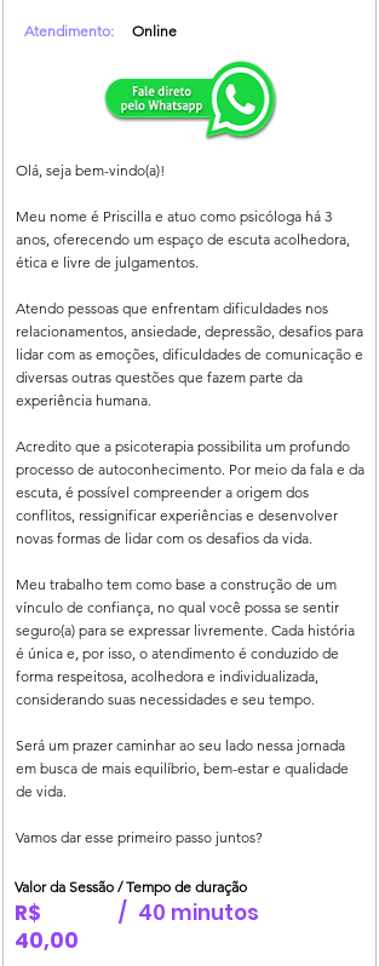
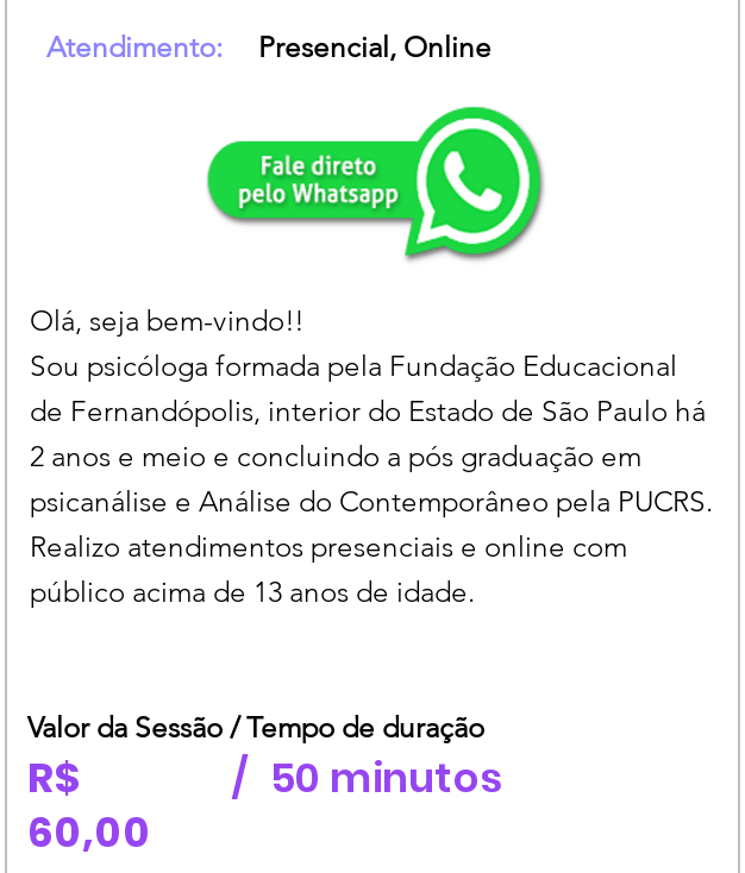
[131,22,176,40] Online -> [258,29,492,64] Presencial, Online
[15,161,364,846] Olá, seja bem-vindo(a)! | Meu nome é Priscilla e atuo como psicóloga há 3 | anos, oferecendo um espaço de escuta acolhedora, | ética e livre de julgamentos. | Atendo pessoas que enfrentam dificuldades nos | relacionamentos, ansiedade, depressão, desafios para | lidar com as emoções, dificuldades de comunicação e | diversas outras questões que fazem parte da | experiência humana. | Acredito que a psicoterapia possibilita um profundo | processo de autoconhecimento. Por meio da fala e da | escuta, é possível compreender a origem dos | conflitos, ressignificar experiências e desenvolver | novas formas de lidar com os desafios da vida. | Meu trabalho tem como base a construção de um | vínculo de confiança, no qual você possa se sentir | seguro(a) para se expressar livremente. Cada história | é única e, por isso, o atendimento é conduzido de | forma respeitosa, acolhedora e individualizada, | considerando suas necessidades e seu tempo. | Será um prazer caminhar ao seu lado nessa jornada | em busca de mais equilíbrio, bem-estar e qualidade | de vida. | Vamos dar esse primeiro passo juntos? -> [30,302,713,609] Olá, seja bem-vindo!! | Sou psicóloga formada pela Fundação Educacional | de Fernandópolis, interior do Estado de São Paulo há | 2 anos e meio e concluindo a pós graduação em | psicanálise e Análise do Contemporâneo pela PUCRS. | Realizo atendimentos presenciais e online com | público acima de 13 anos de idade.
[118,898,259,927] / 40 minutos -> [232,749,503,806] / 50 minutos
[14,926,78,955] 40,00 -> [27,804,151,861] 60,00

